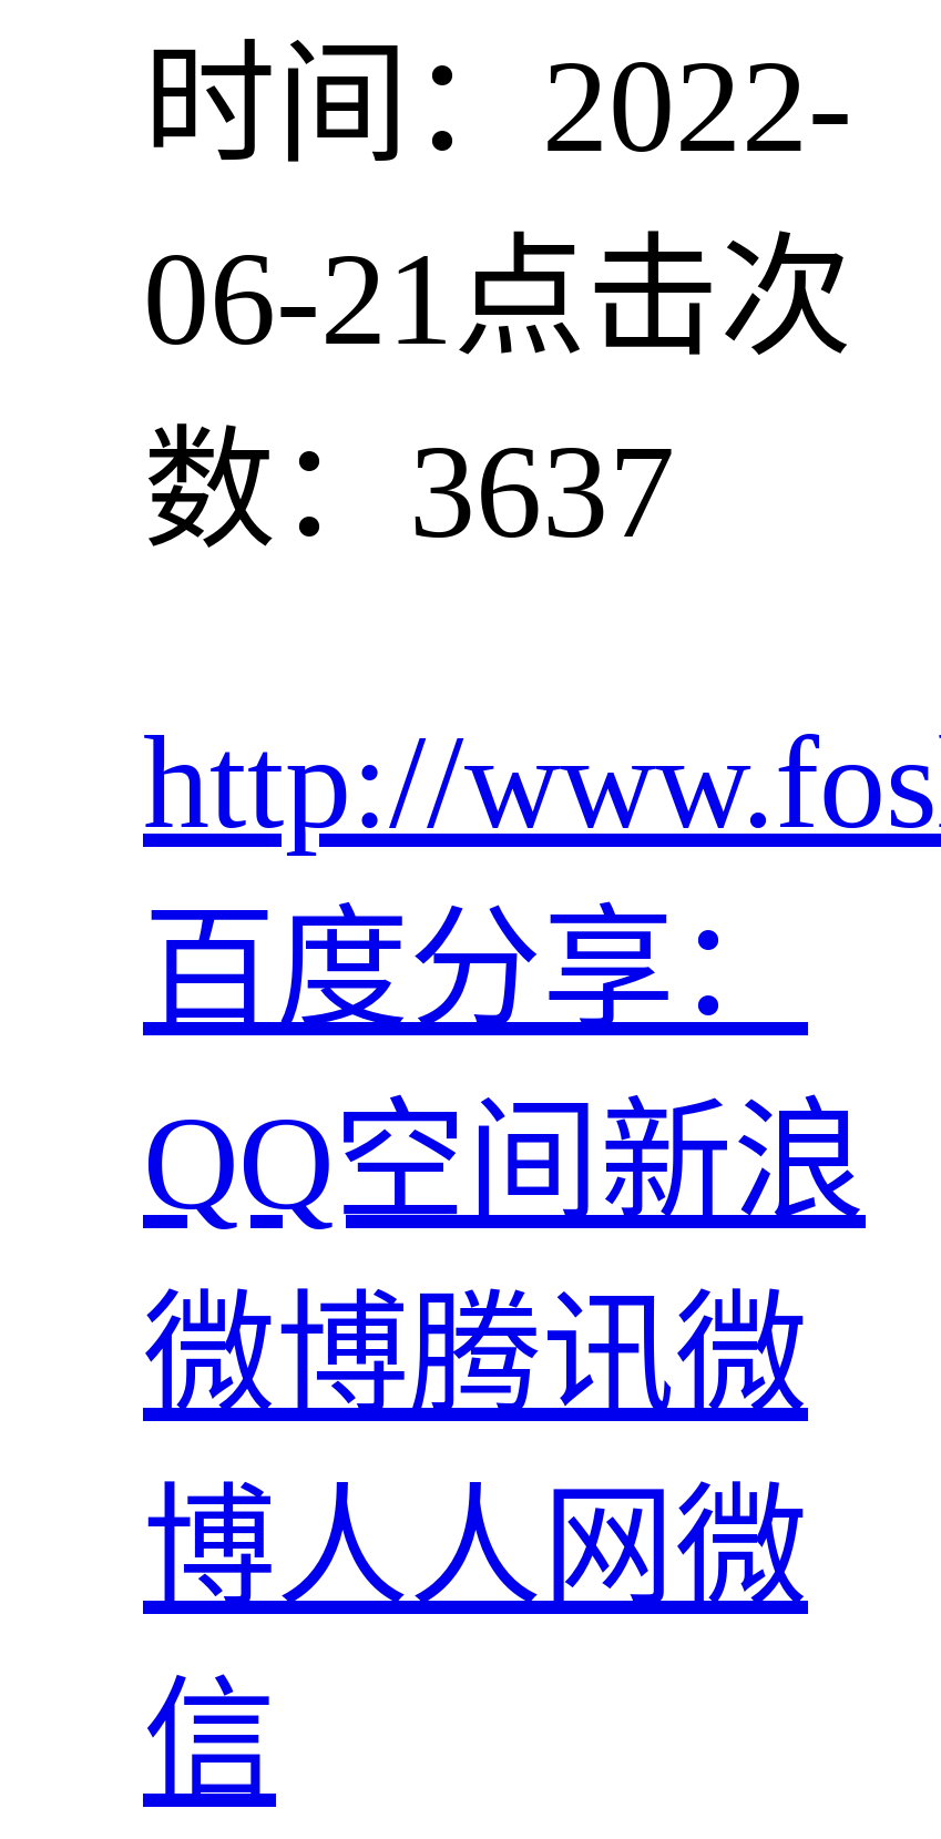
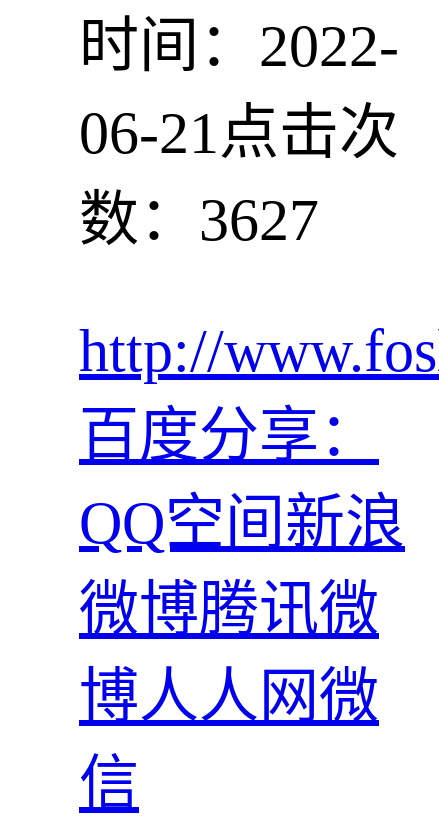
[143,419,675,565] 数：3637 -> [79,187,319,253] 数：3627

